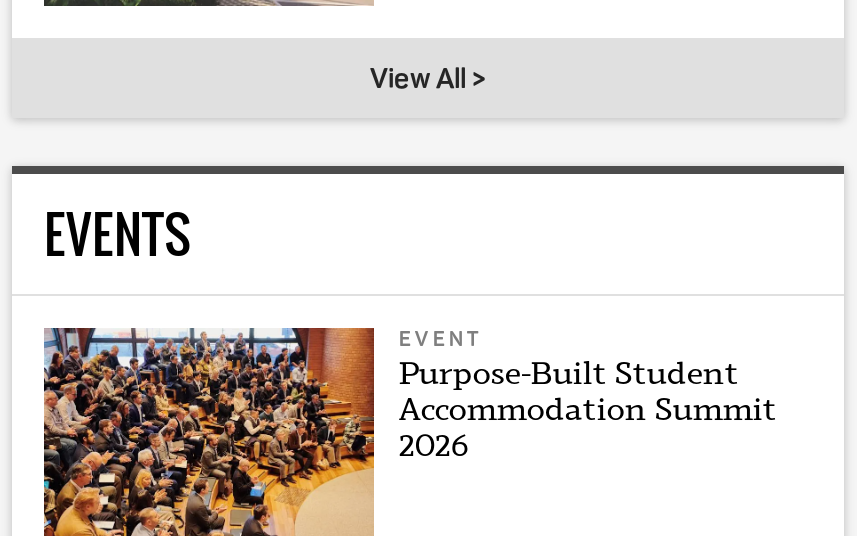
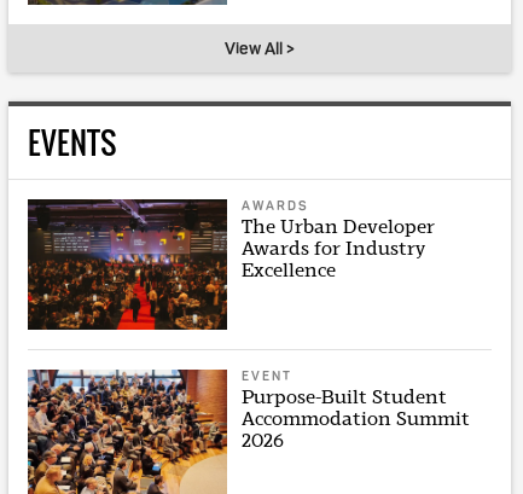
none -> [27,198,435,331] [image] | AWARDS | The Urban Developer | Awards for Industry | Excellence

